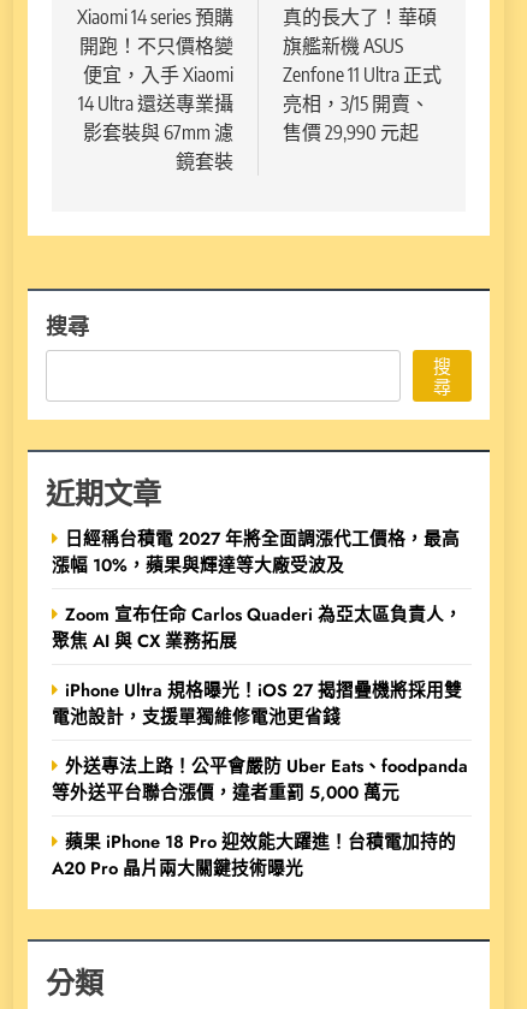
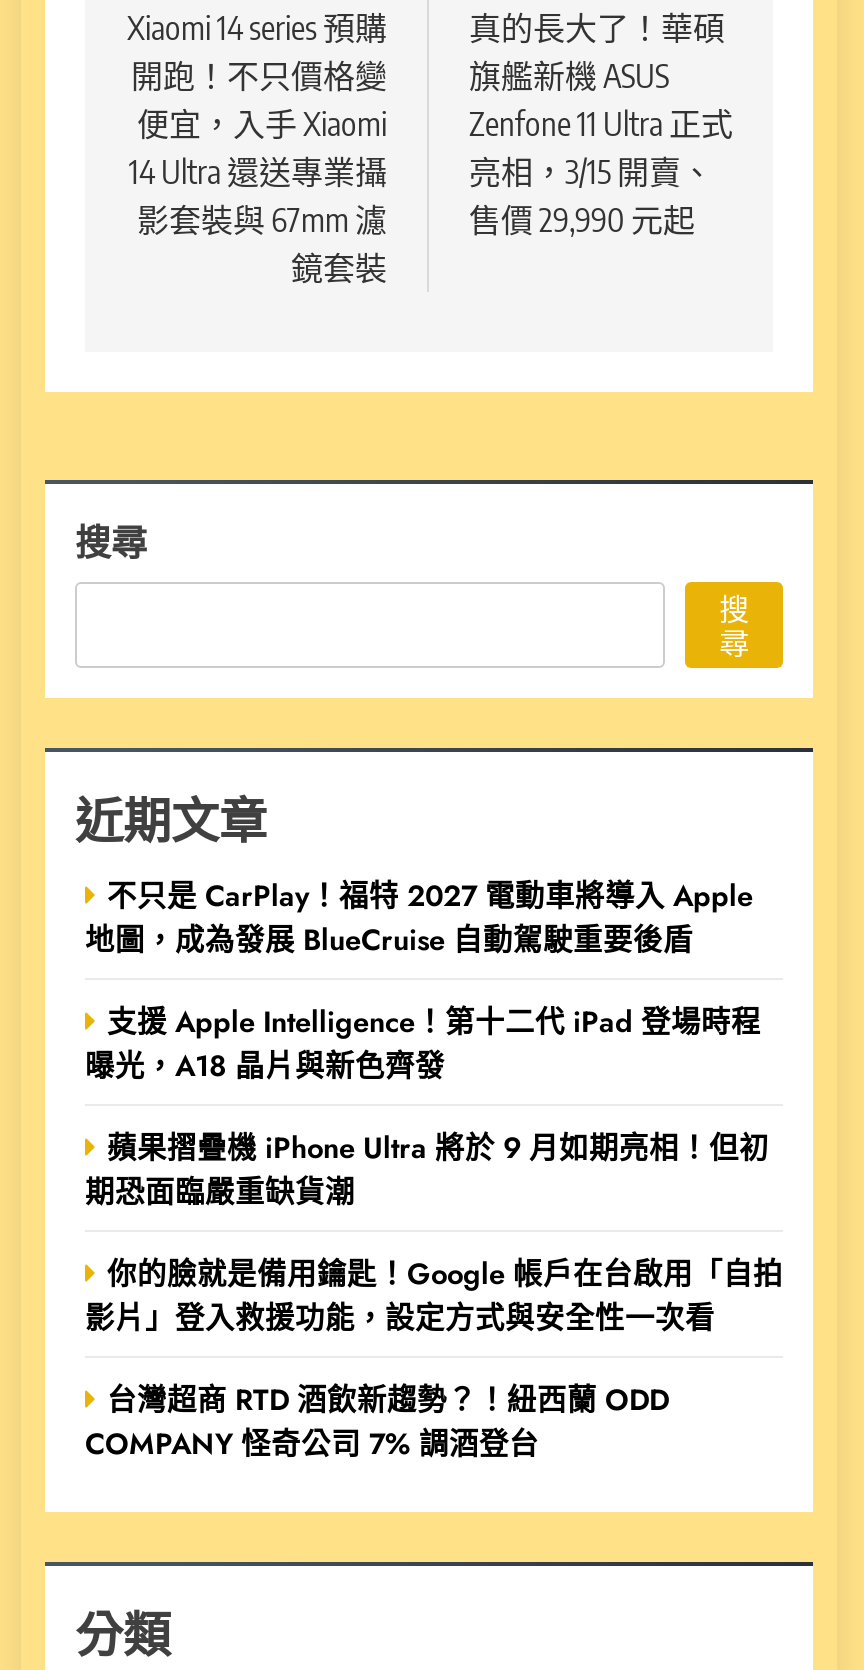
[52,525,460,577] 日經稱台積電 2027 年將全面調漲代工價格，最高 | 漲幅 10%，蘋果與輝達等大廠受波及 -> [85,873,753,959] 不只是 CarPlay！福特 2027 電動車將導入 Apple | 地圖，成為發展 BlueCruise 自動駕駛重要後盾
[52,601,462,653] Zoom 宣布任命 Carlos Quaderi 為亞太區負責人， | 聚焦 AI 與 CX 業務拓展 -> [85,999,761,1085] 支援 Apple Intelligence！第十二代 iPad 登場時程 | 曝光，A18 晶片與新色齊發
[52,677,462,728] iPhone Ultra 規格曝光！iOS 27 揭摺疊機將採用雙 | 電池設計，支援單獨維修電池更省錢 -> [85,1125,769,1211] 蘋果摺疊機 iPhone Ultra 將於 9 月如期亮相！但初 | 期恐面臨嚴重缺貨潮
[52,752,468,804] 外送專法上路！公平會嚴防 Uber Eats、foodpanda | 等外送平台聯合漲價，違者重罰 5,000 萬元 -> [85,1251,783,1337] 你的臉就是備用鑰匙！Google 帳戶在台啟用「自拍 | 影片」登入救援功能，設定方式與安全性一次看
[52,828,456,880] 蘋果 iPhone 18 Pro 迎效能大躍進！台積電加持的 | A20 Pro 晶片兩大關鍵技術曝光 -> [85,1377,669,1463] 台灣超商 RTD 酒飲新趨勢？！紐西蘭 ODD | COMPANY 怪奇公司 7% 調酒登台

